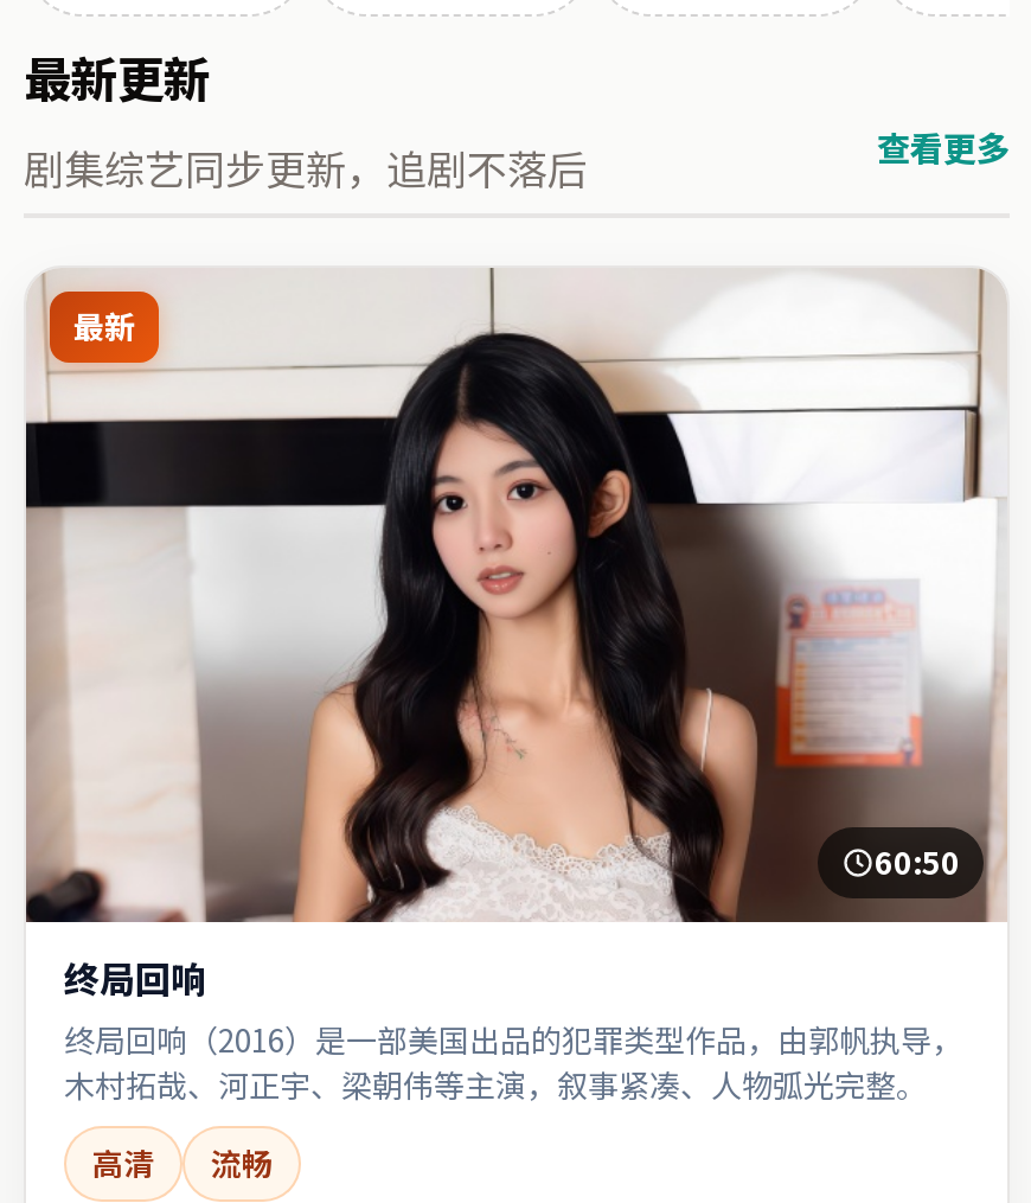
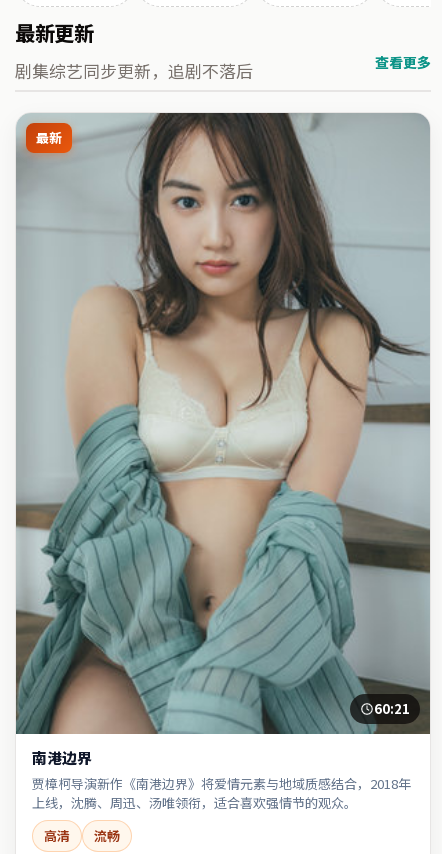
[26,268,1005,924] [image] | 60:50 -> [15,112,431,735] [image] | 60:21
[64,953,962,1107] 终局回响 | 终局回响（2016）是一部美国出品的犯罪类型作品，由郭帆执导， | 木村拓哉、河正宇、梁朝伟等主演，叙事紧凑、人物弧光完整。 -> [32,747,411,812] 南港边界 | 贾樟柯导演新作《南港边界》将爱情元素与地域质感结合，2018年 | 上线，沈腾、周迅、汤唯领衔，适合喜欢强情节的观众。

